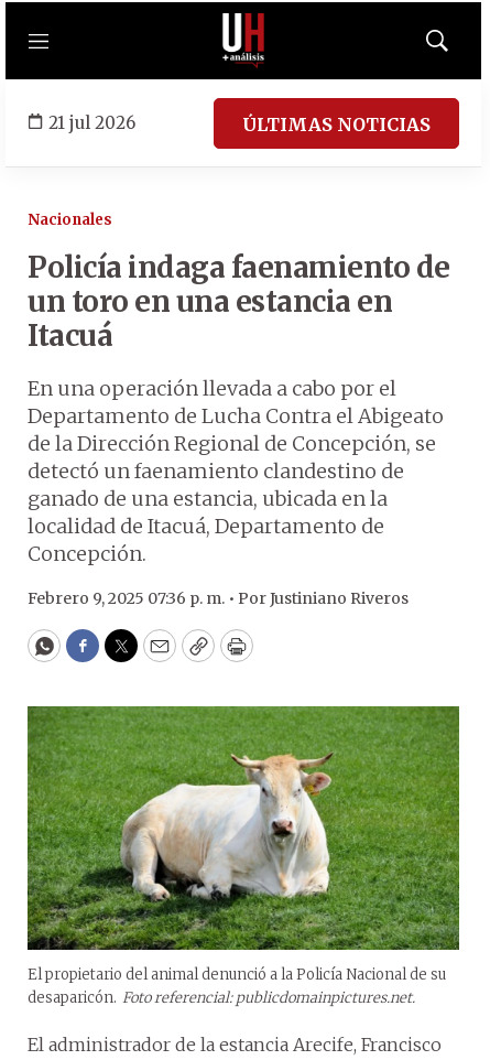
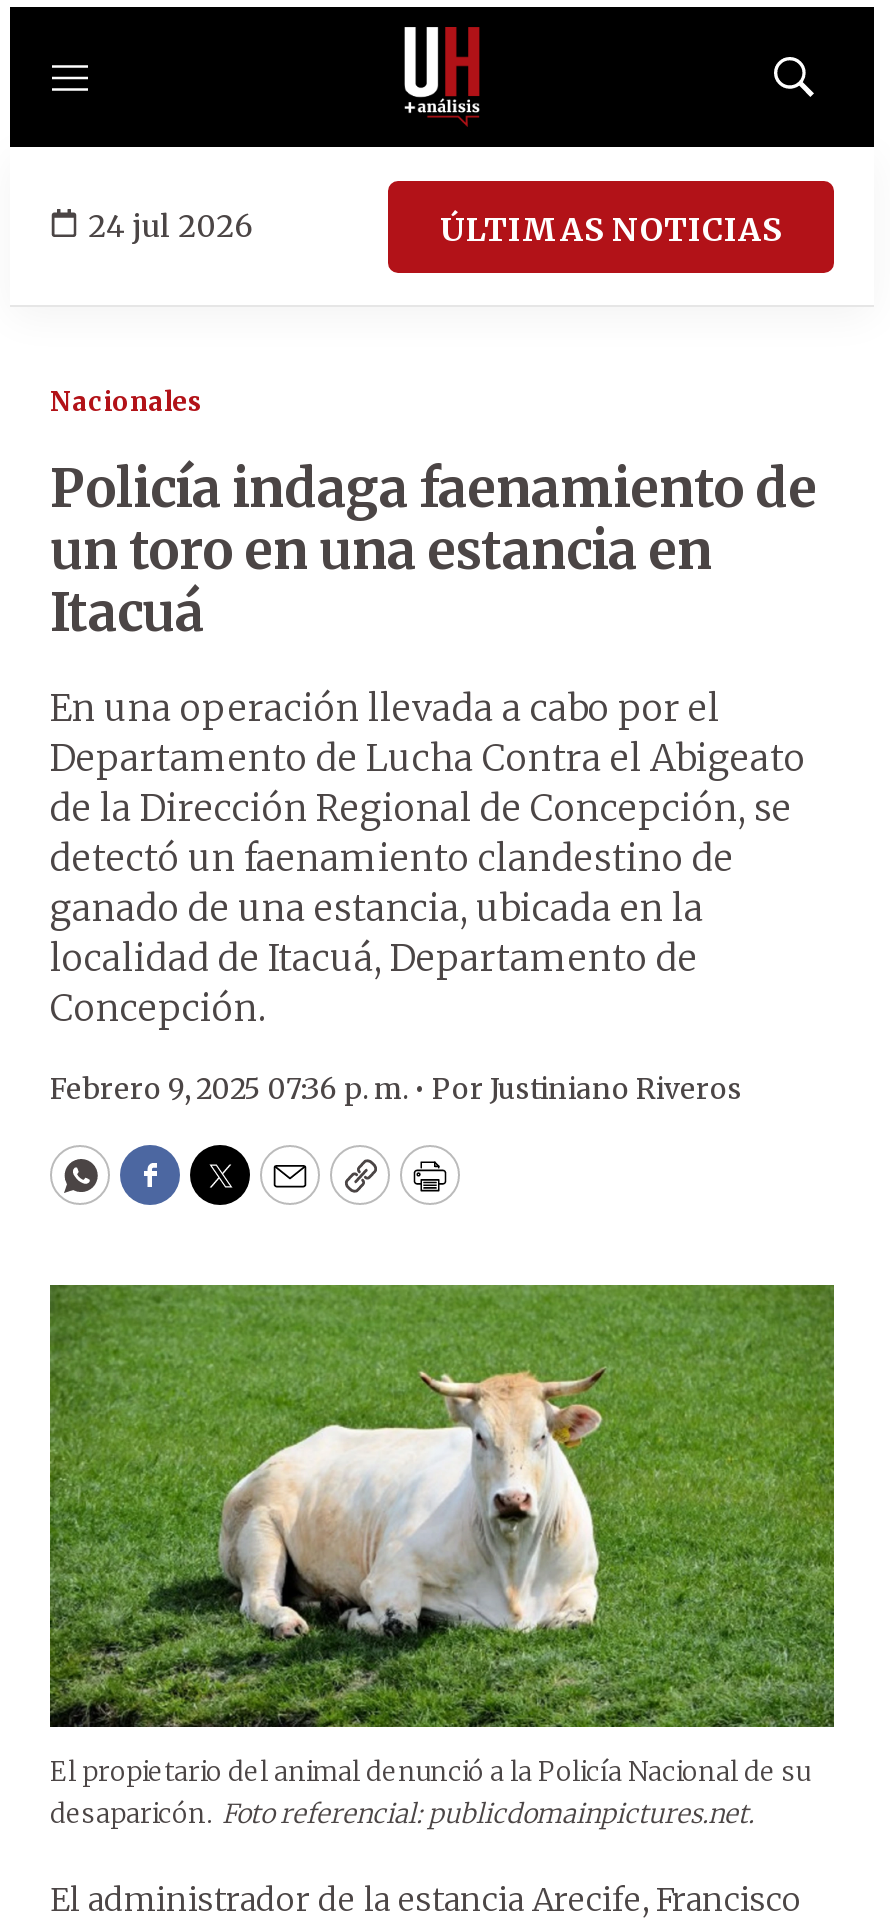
[48,112,135,133] 21 jul 2026 -> [88,206,252,244] 24 jul 2026

